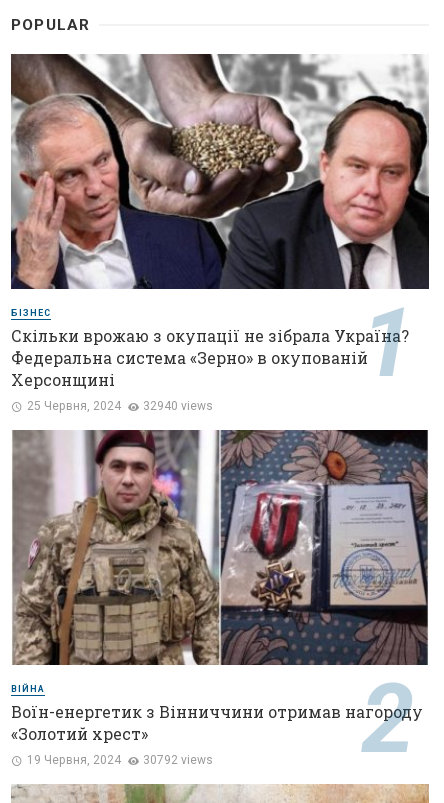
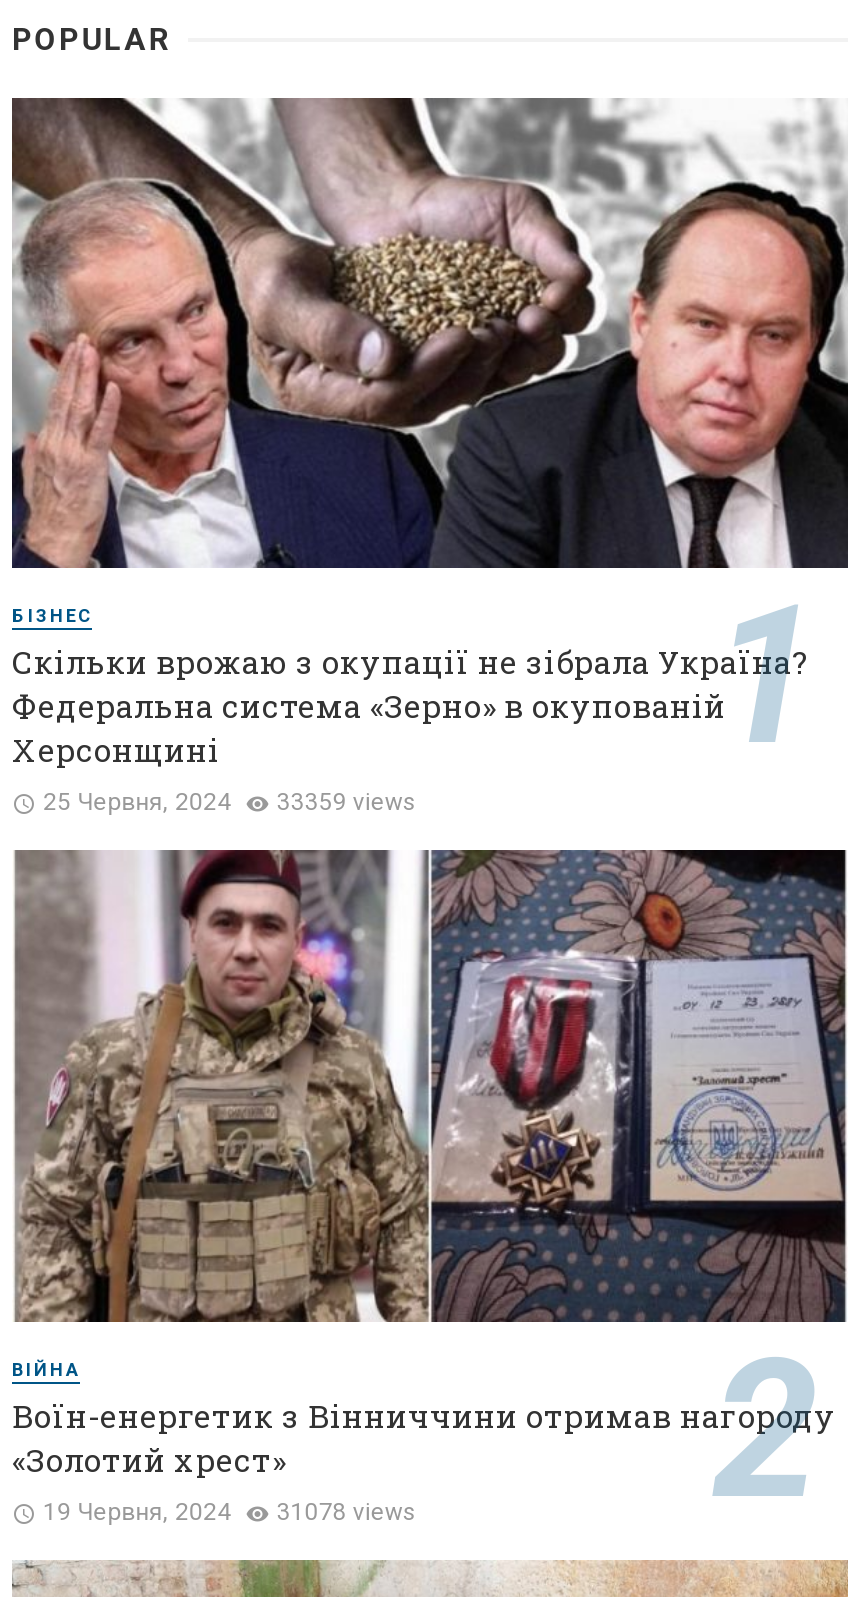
[27,399,213,413] 25 Червня, 2024 32940 views -> [43,788,417,816] 25 Червня, 2024 33359 views
[27,753,213,767] 19 Червня, 2024 30792 views -> [43,1498,417,1526] 19 Червня, 2024 31078 views

